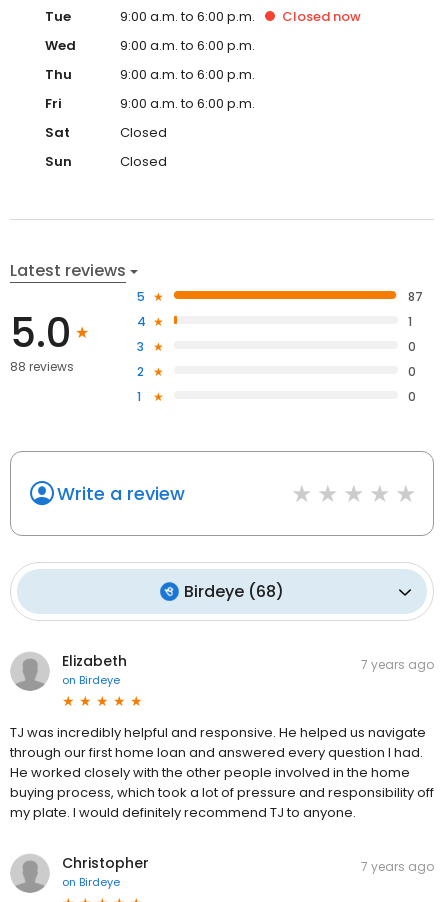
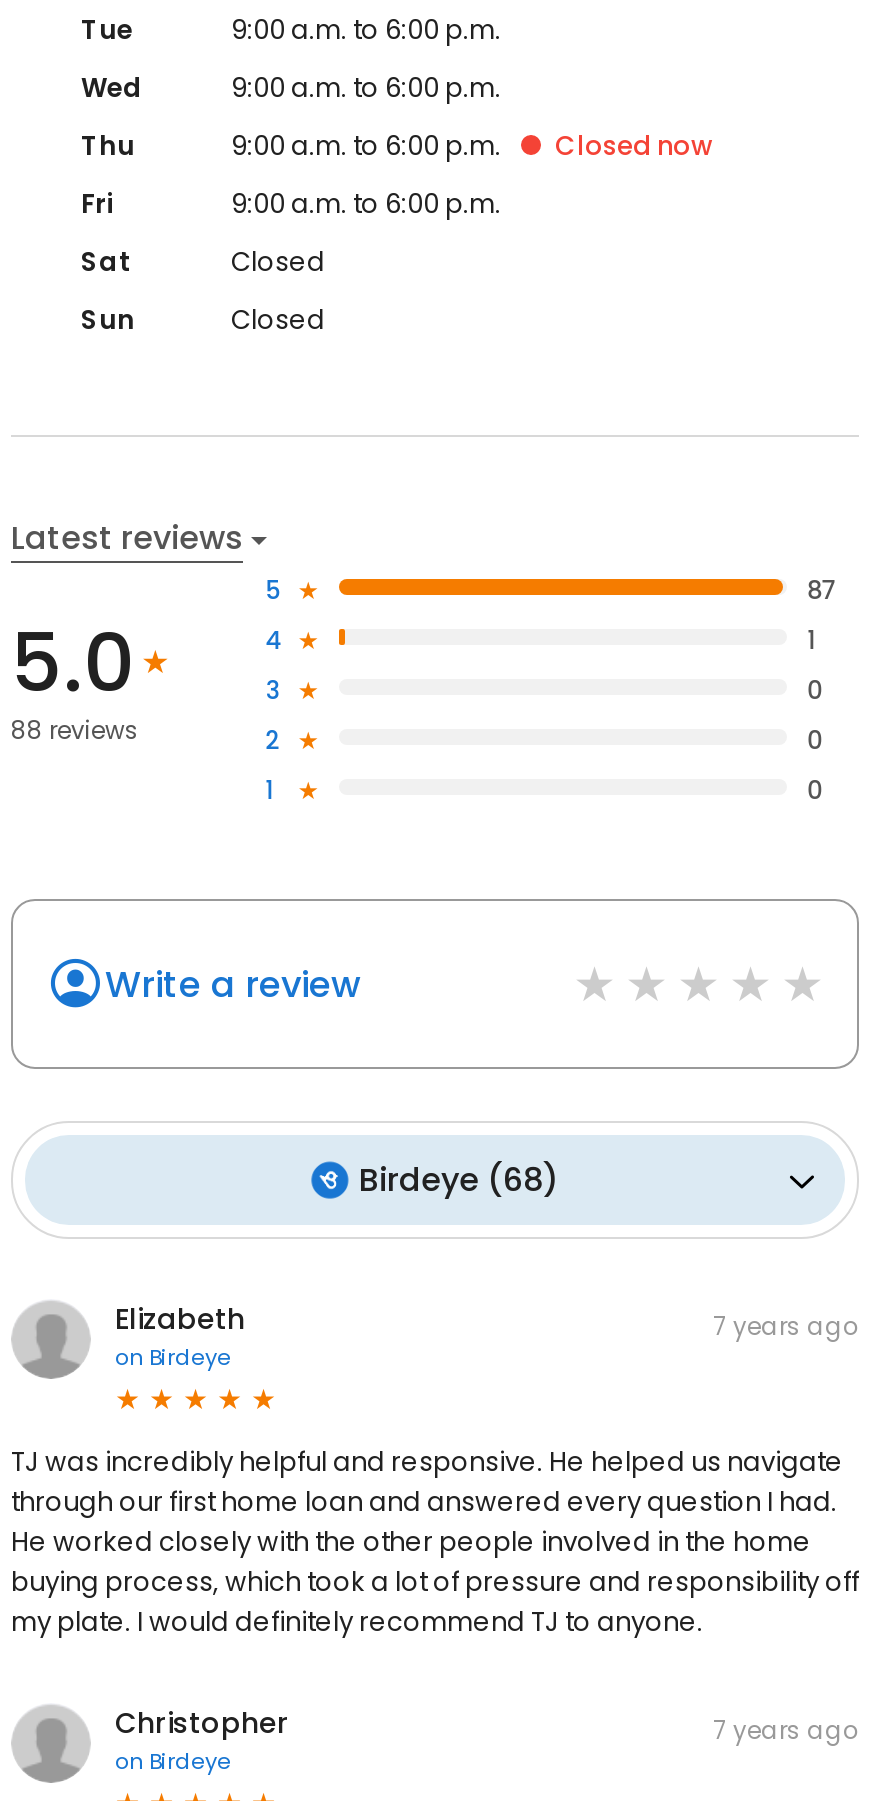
moved [282,7,361,26] -> [555,127,713,165]: Closed now

